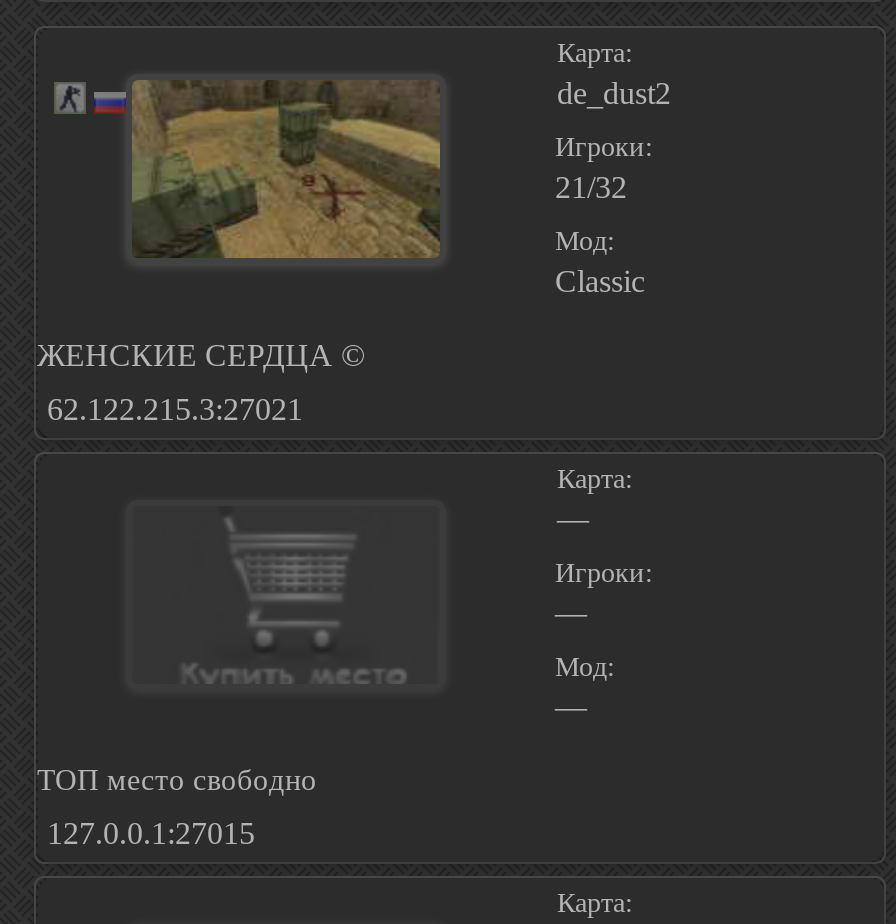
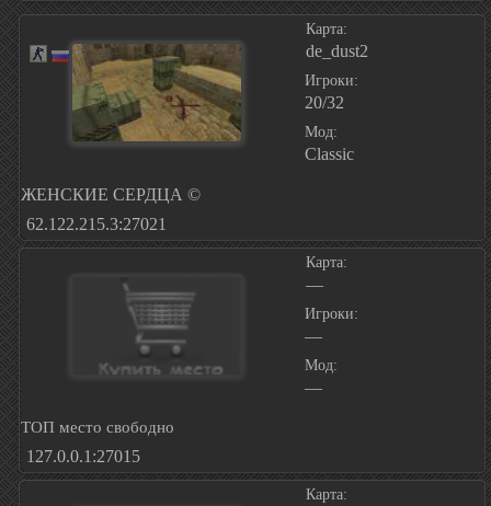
[555,170,627,204] 21/32 -> [304,93,344,112] 20/32

